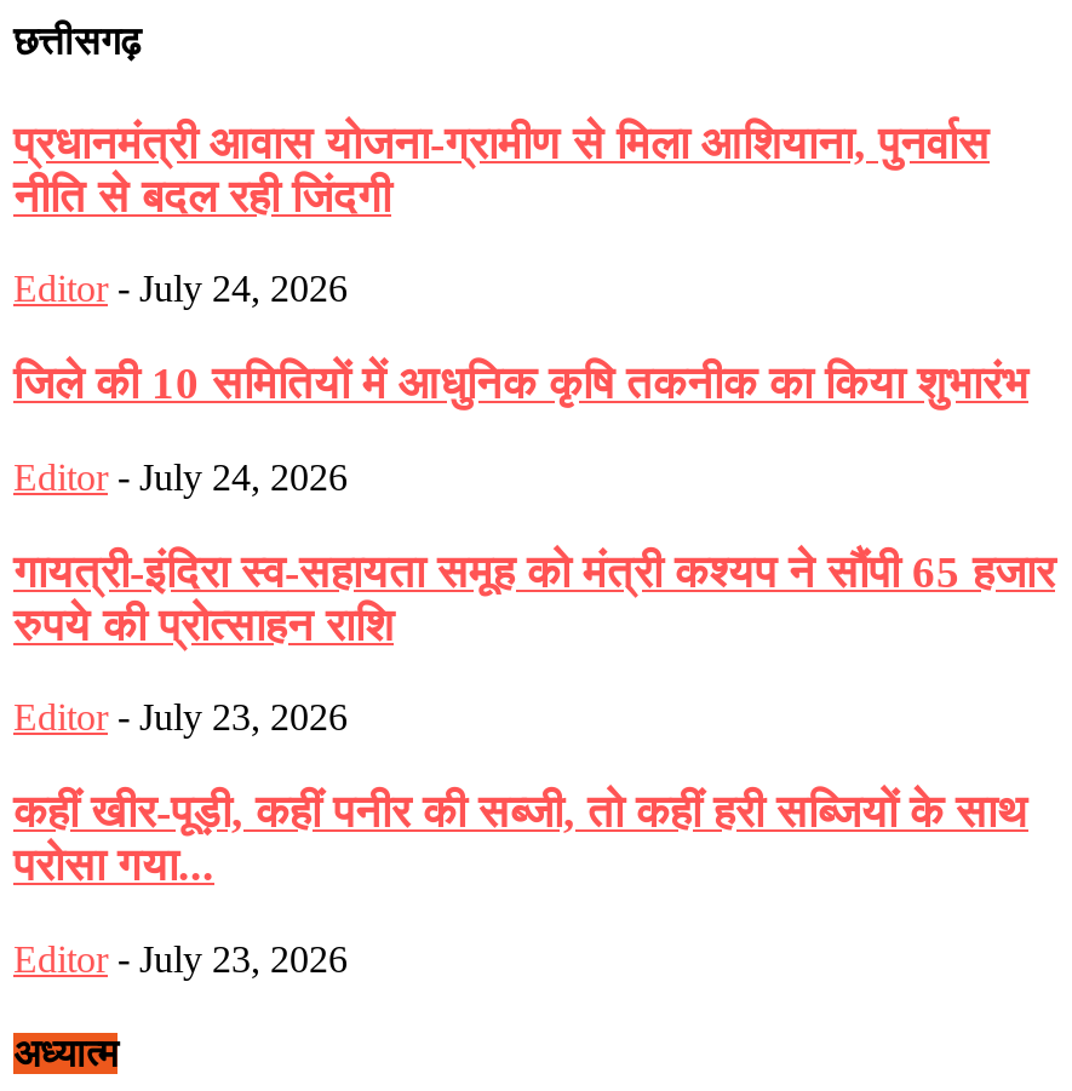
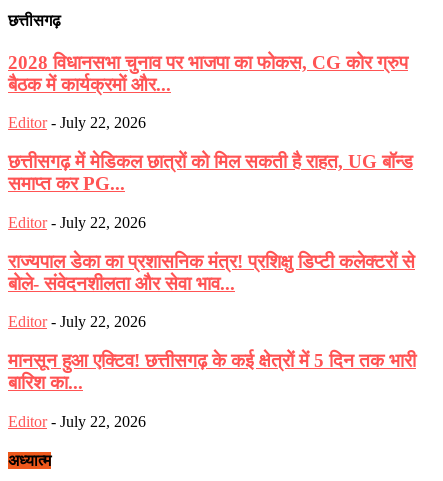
[13,116,990,221] प्रधानमंत्री आवास योजना-ग्रामीण से मिला आशियाना, पुनर्वास | नीति से बदल रही जिंदगी -> [8,52,408,95] 2028 विधानसभा चुनाव पर भाजपा का फोकस, CG कोर ग्रुप | बैठक में कार्यक्रमों और...
[13,268,348,310] Editor - July 24, 2026 -> [8,114,146,131] Editor - July 22, 2026
[13,357,1028,408] जिले की 10 समितियों में आधुनिक कृषि तकनीक का किया शुभारंभ -> [8,151,413,194] छत्तीसगढ़ में मेडिकल छात्रों को मिल सकती है राहत, UG बॉन्ड | समाप्त कर PG...
[13,456,348,497] Editor - July 24, 2026 -> [8,214,146,231] Editor - July 22, 2026
[13,545,1055,649] गायत्री-इंदिरा स्व-सहायता समूह को मंत्री कश्यप ने सौंपी 65 हजार | रुपये की प्रोत्साहन राशि -> [8,250,415,293] राज्यपाल डेका का प्रशासनिक मंत्र! प्रशिक्षु डिप्टी कलेक्टरों से | बोले- संवेदनशीलता और सेवा भाव...
[13,697,348,738] Editor - July 23, 2026 -> [8,313,146,330] Editor - July 22, 2026
[13,786,1028,890] कहीं खीर-पूड़ी, कहीं पनीर की सब्जी, तो कहीं हरी सब्जियों के साथ | परोसा गया... -> [8,350,416,393] मानसून हुआ एक्टिव! छत्तीसगढ़ के कई क्षेत्रों में 5 दिन तक भारी | बारिश का...
[13,938,348,979] Editor - July 23, 2026 -> [8,413,146,430] Editor - July 22, 2026

